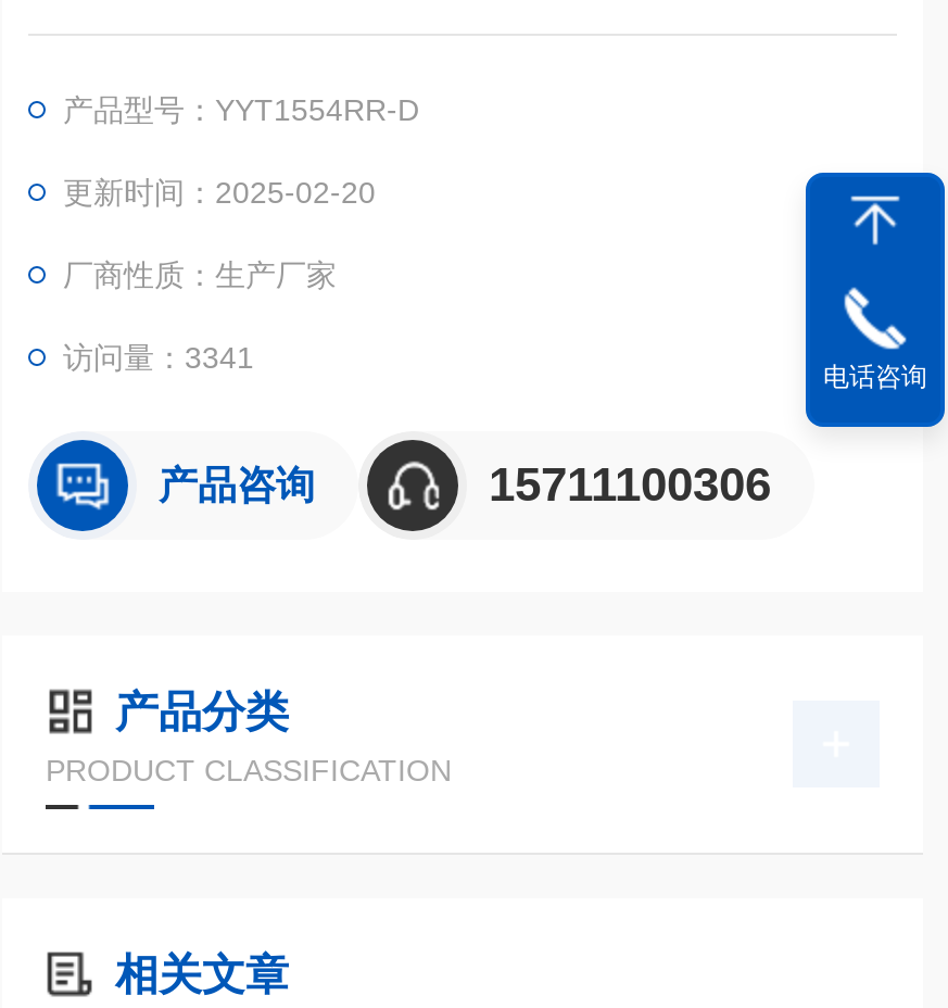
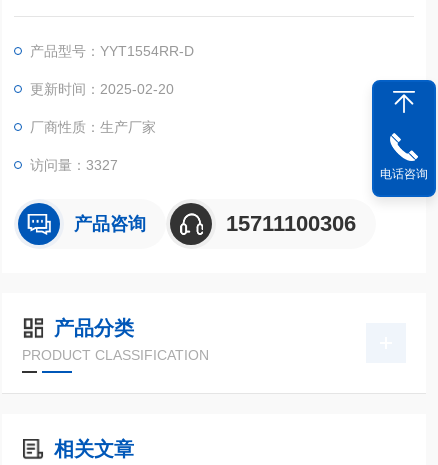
[63,340,254,375] 访问量：3341 -> [30,157,118,173] 访问量：3327

